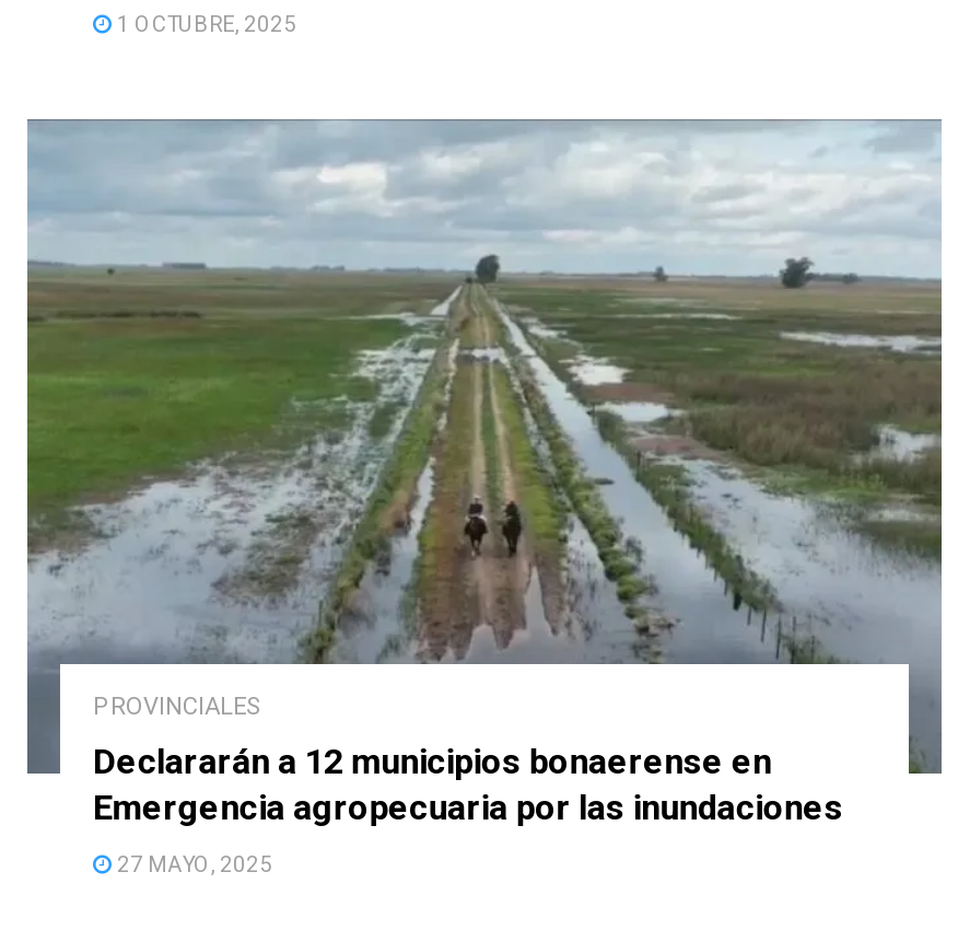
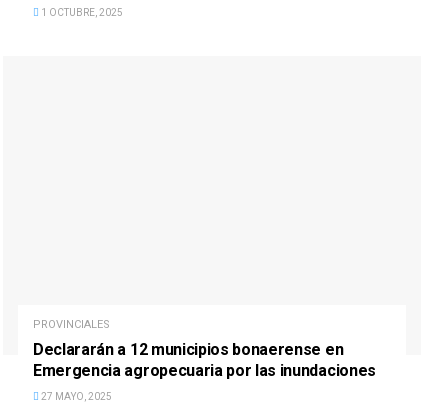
[25,117,944,776] [image] -> none

